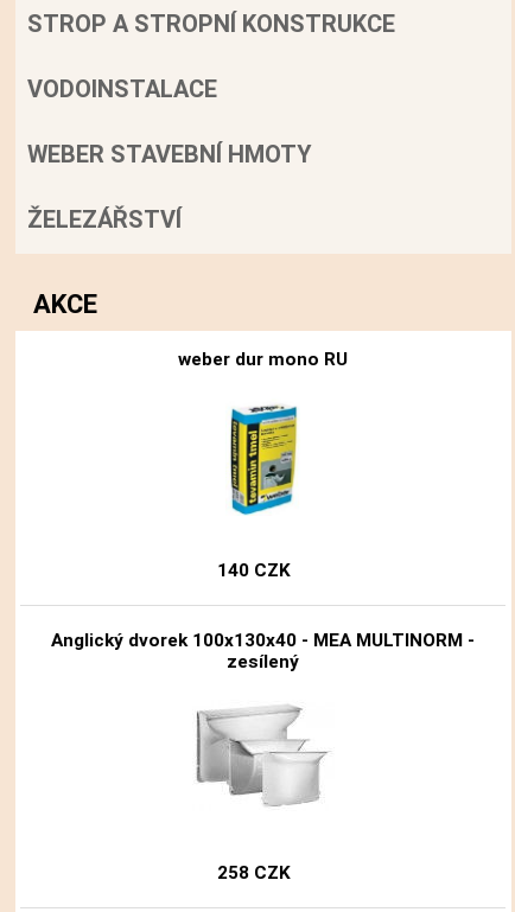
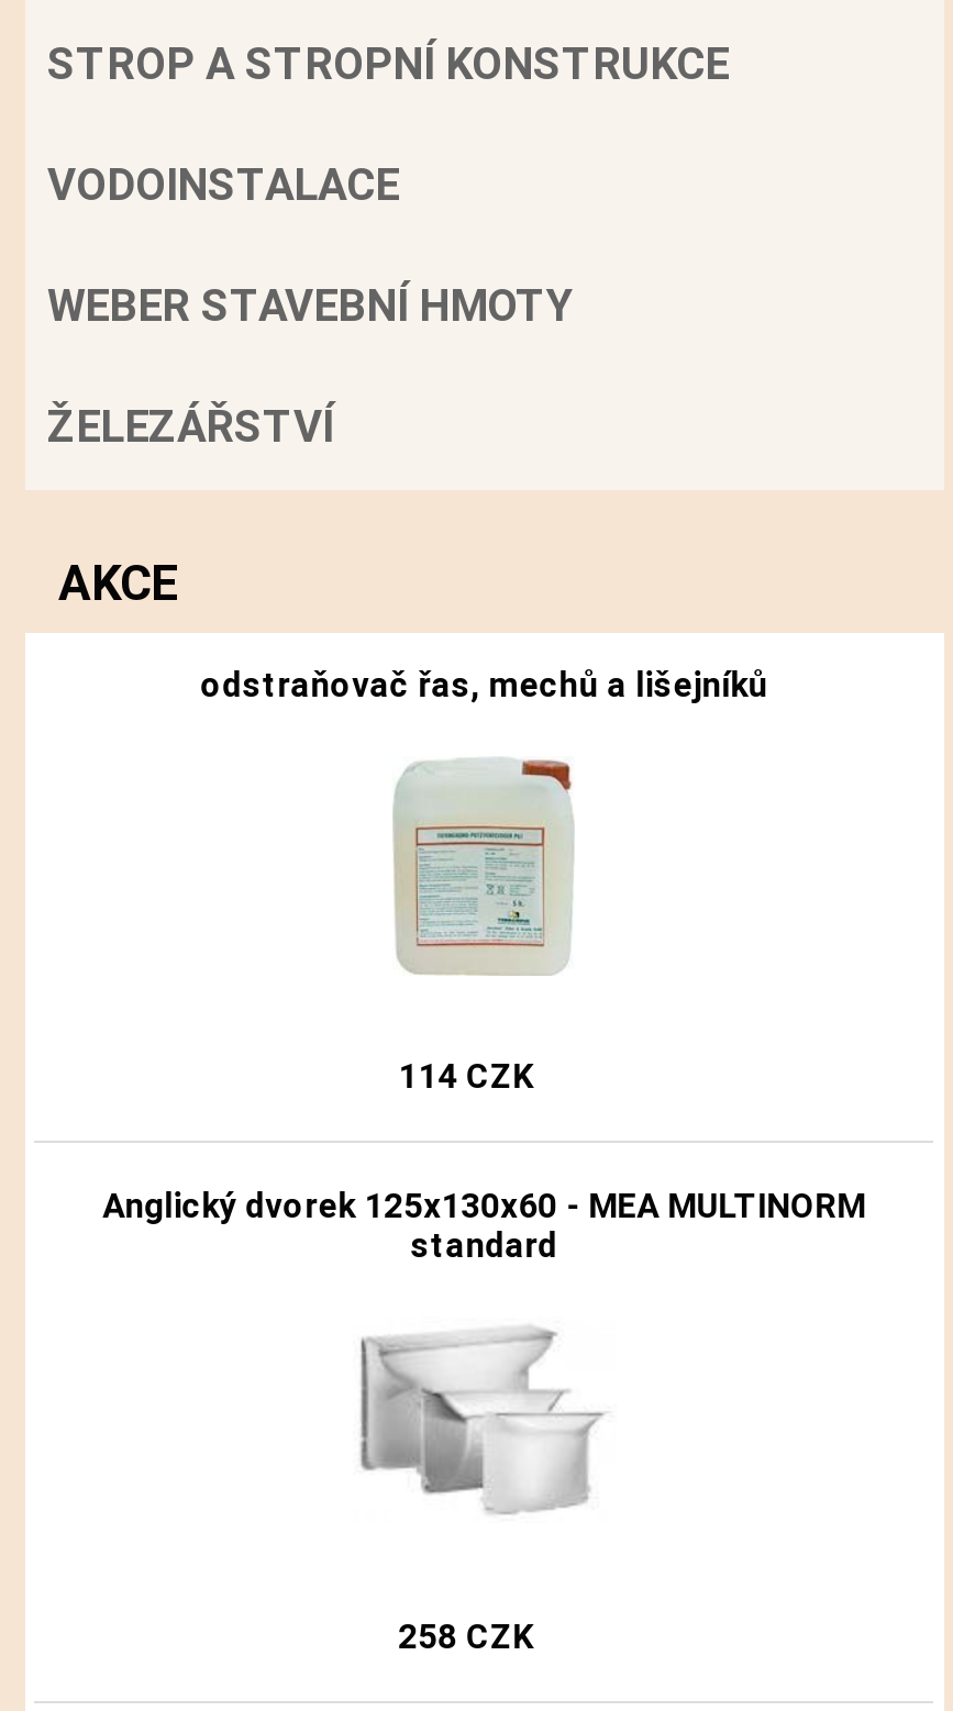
[178,349,348,370] weber dur mono RU -> [200,667,768,706] odstraňovač řas, mechů a lišejníků
[215,400,311,581] [image] | 140 CZK -> [392,756,575,1097] [image] | 114 CZK
[51,630,475,673] Anglický dvorek 100x130x40 - MEA MULTINORM - | zesílený -> [103,1187,866,1267] Anglický dvorek 125x130x60 - MEA MULTINORM | standard

